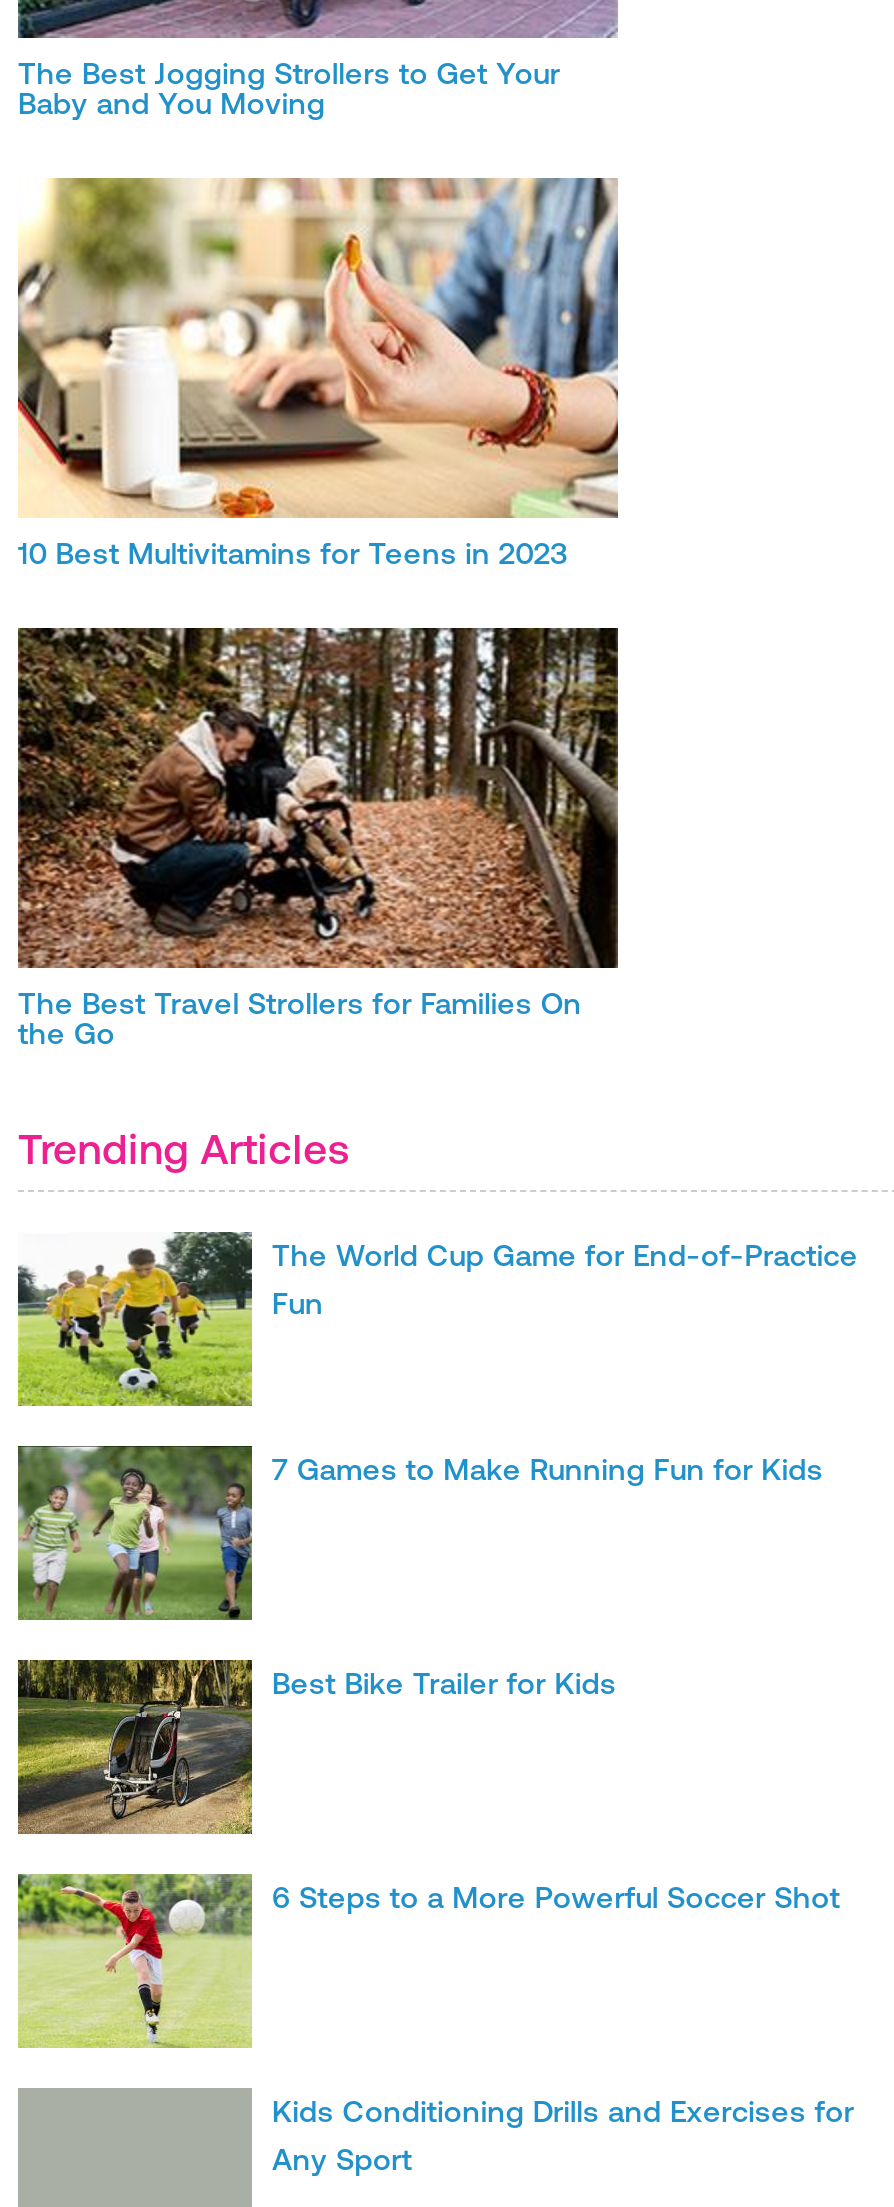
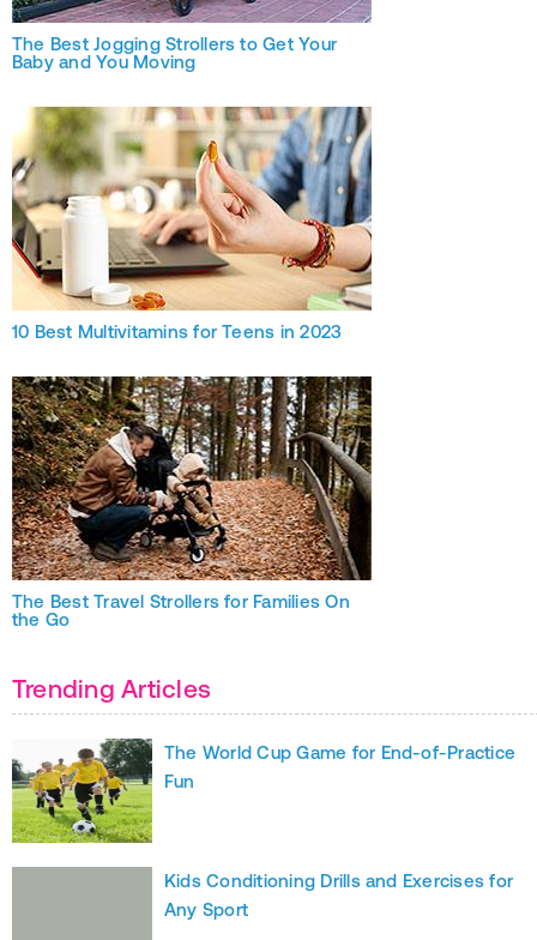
[18,1446,823,1622] [image] | 7 Games to Make Running Fun for Kids -> none
[16,1658,616,1836] [image] | Best Bike Trailer for Kids -> none
[16,1872,840,2048] [image] | 6 Steps to a More Powerful Soccer Shot -> none

